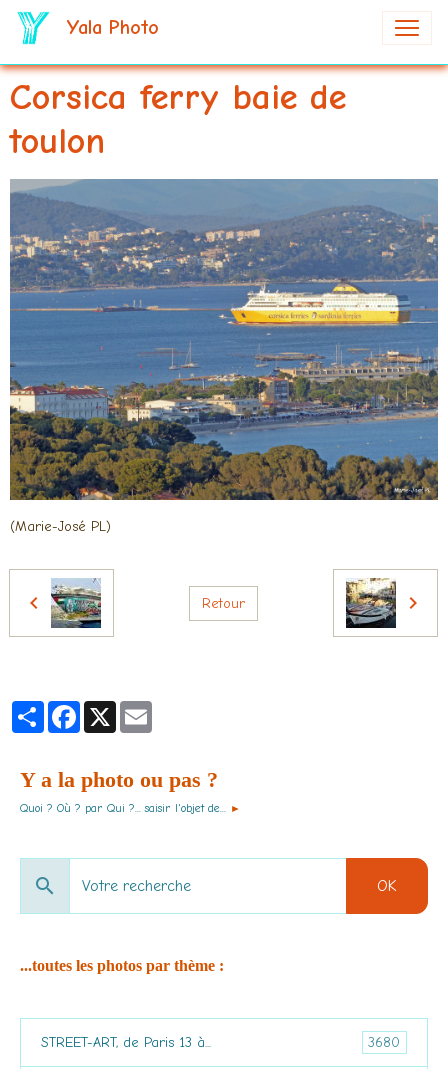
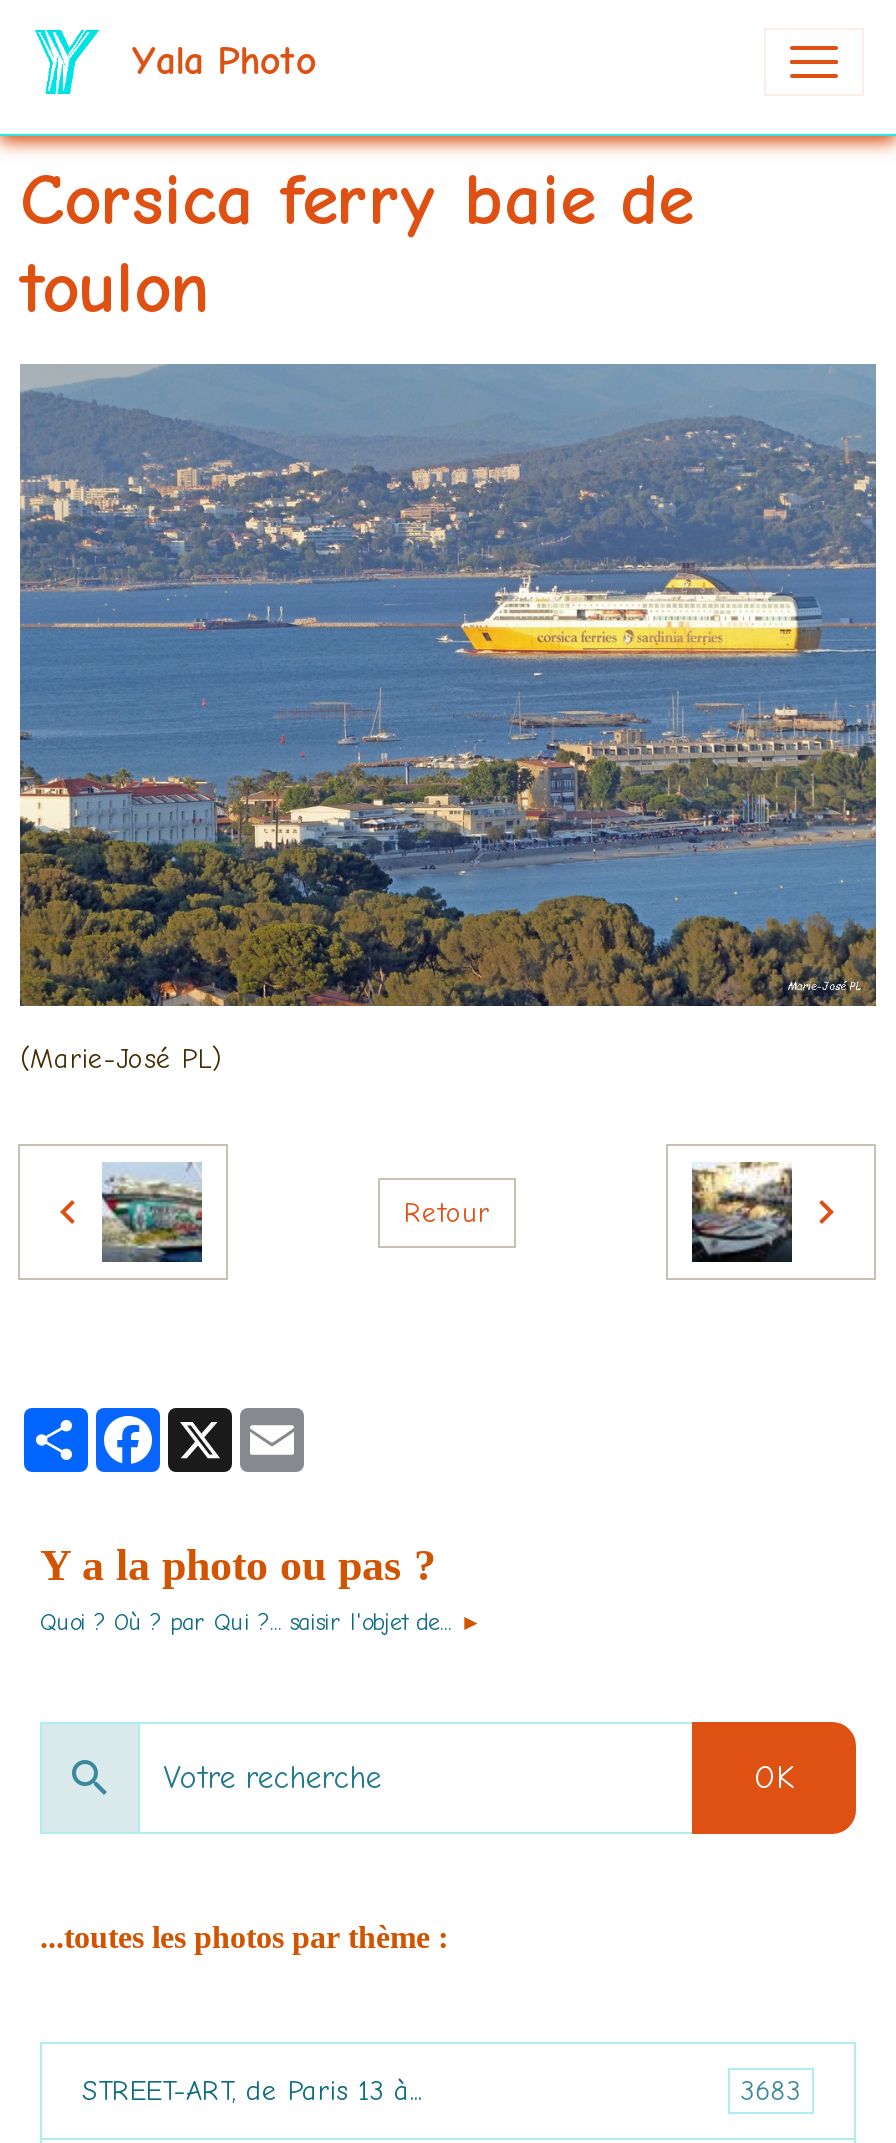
[368,1033,400,1050] 3680 -> [741,2073,801,2107] 3683

